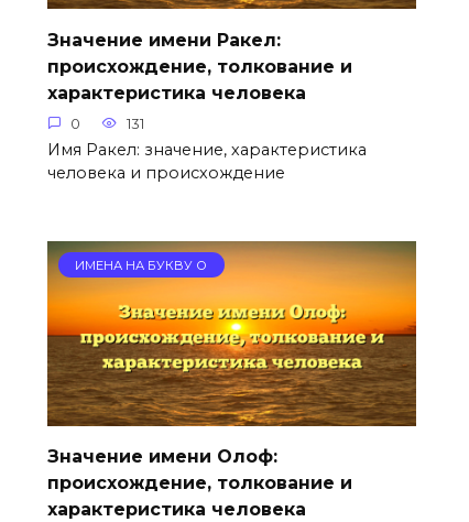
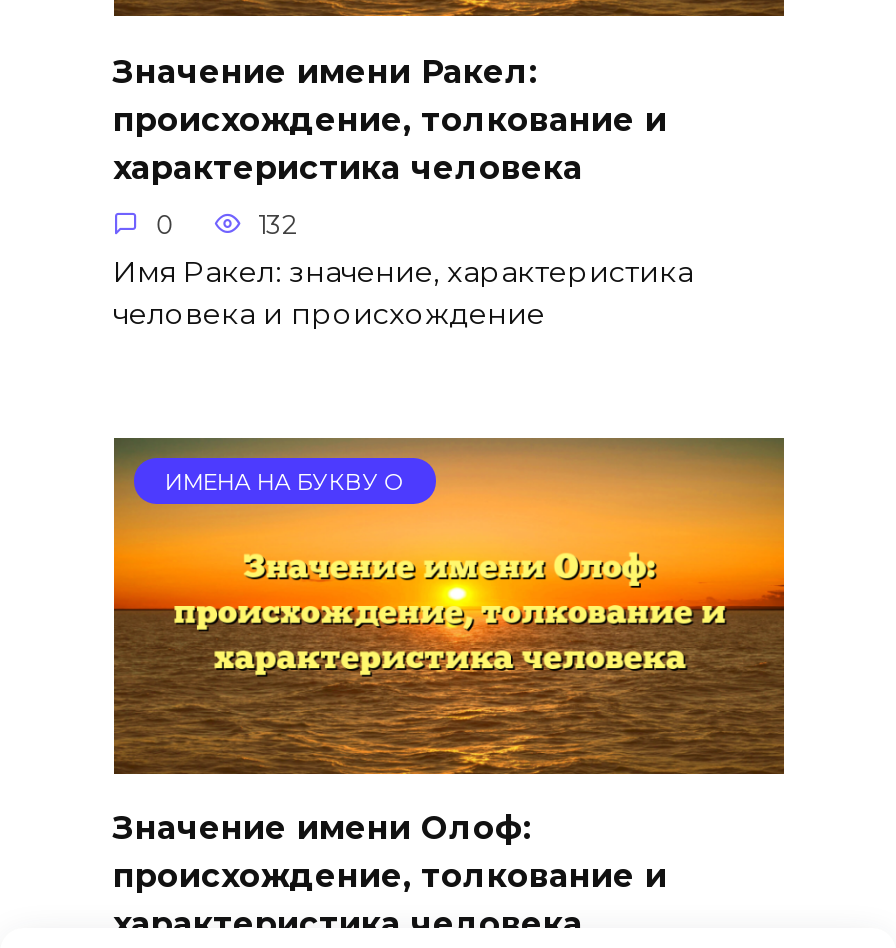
[127,115,144,132] 131 -> [258,210,296,240] 132

